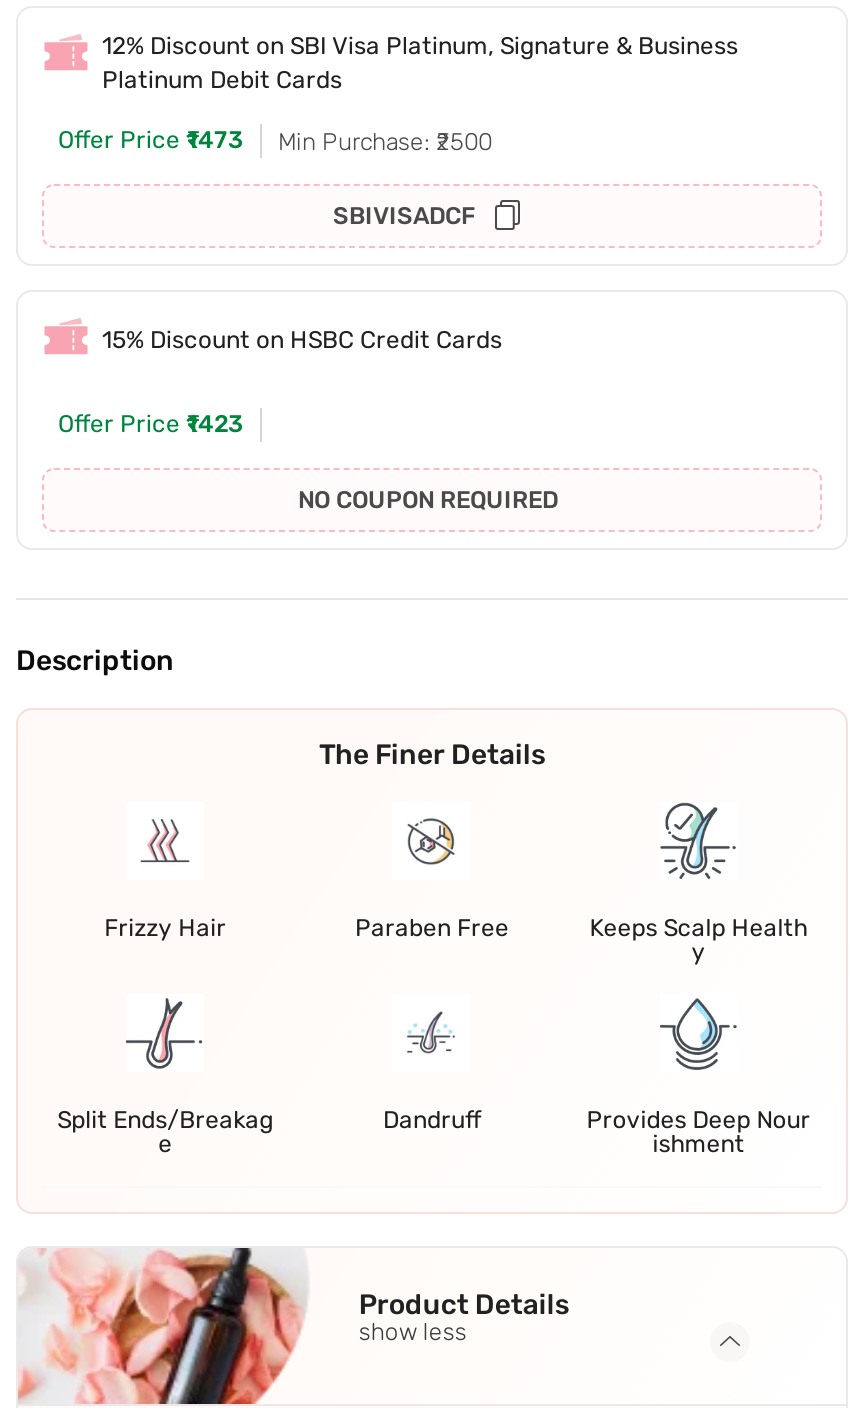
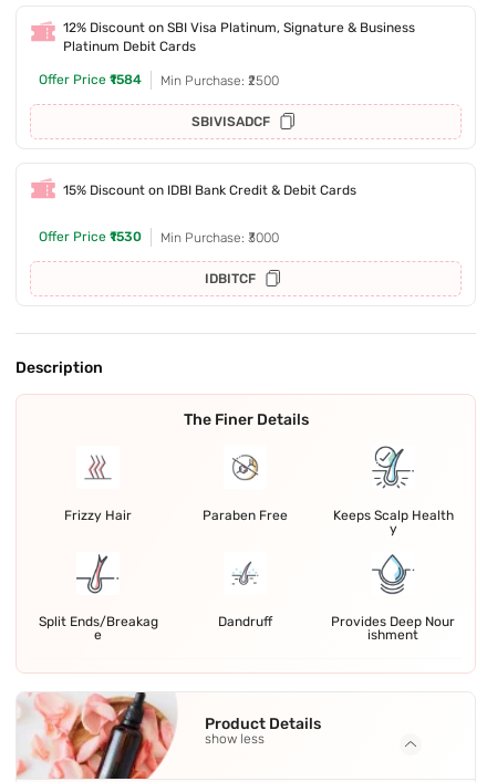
[58,126,492,155] Offer Price ₹1473 Min Purchase: ₹2500 -> [39,72,279,88] Offer Price ₹1584 Min Purchase: ₹2500
[102,326,502,354] 15% Discount on HSBC Credit Cards -> [63,183,356,198] 15% Discount on IDBI Bank Credit & Debit Cards
[58,410,244,438] Offer Price ₹1423 -> [39,229,279,245] Offer Price ₹1530 | Min Purchase: ₹3000
[298,486,558,514] NO COUPON REQUIRED -> [205,271,256,287] IDBITCF

